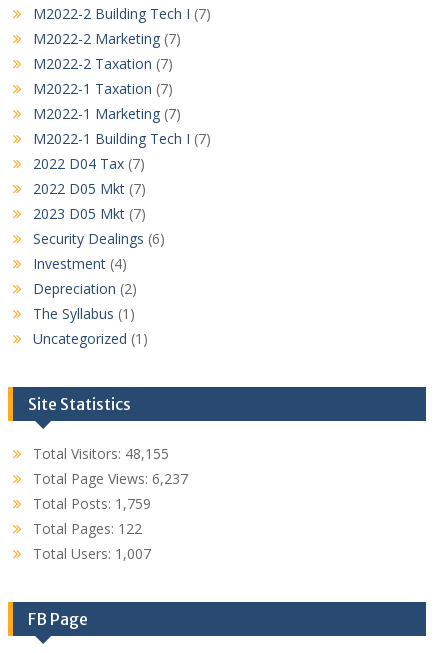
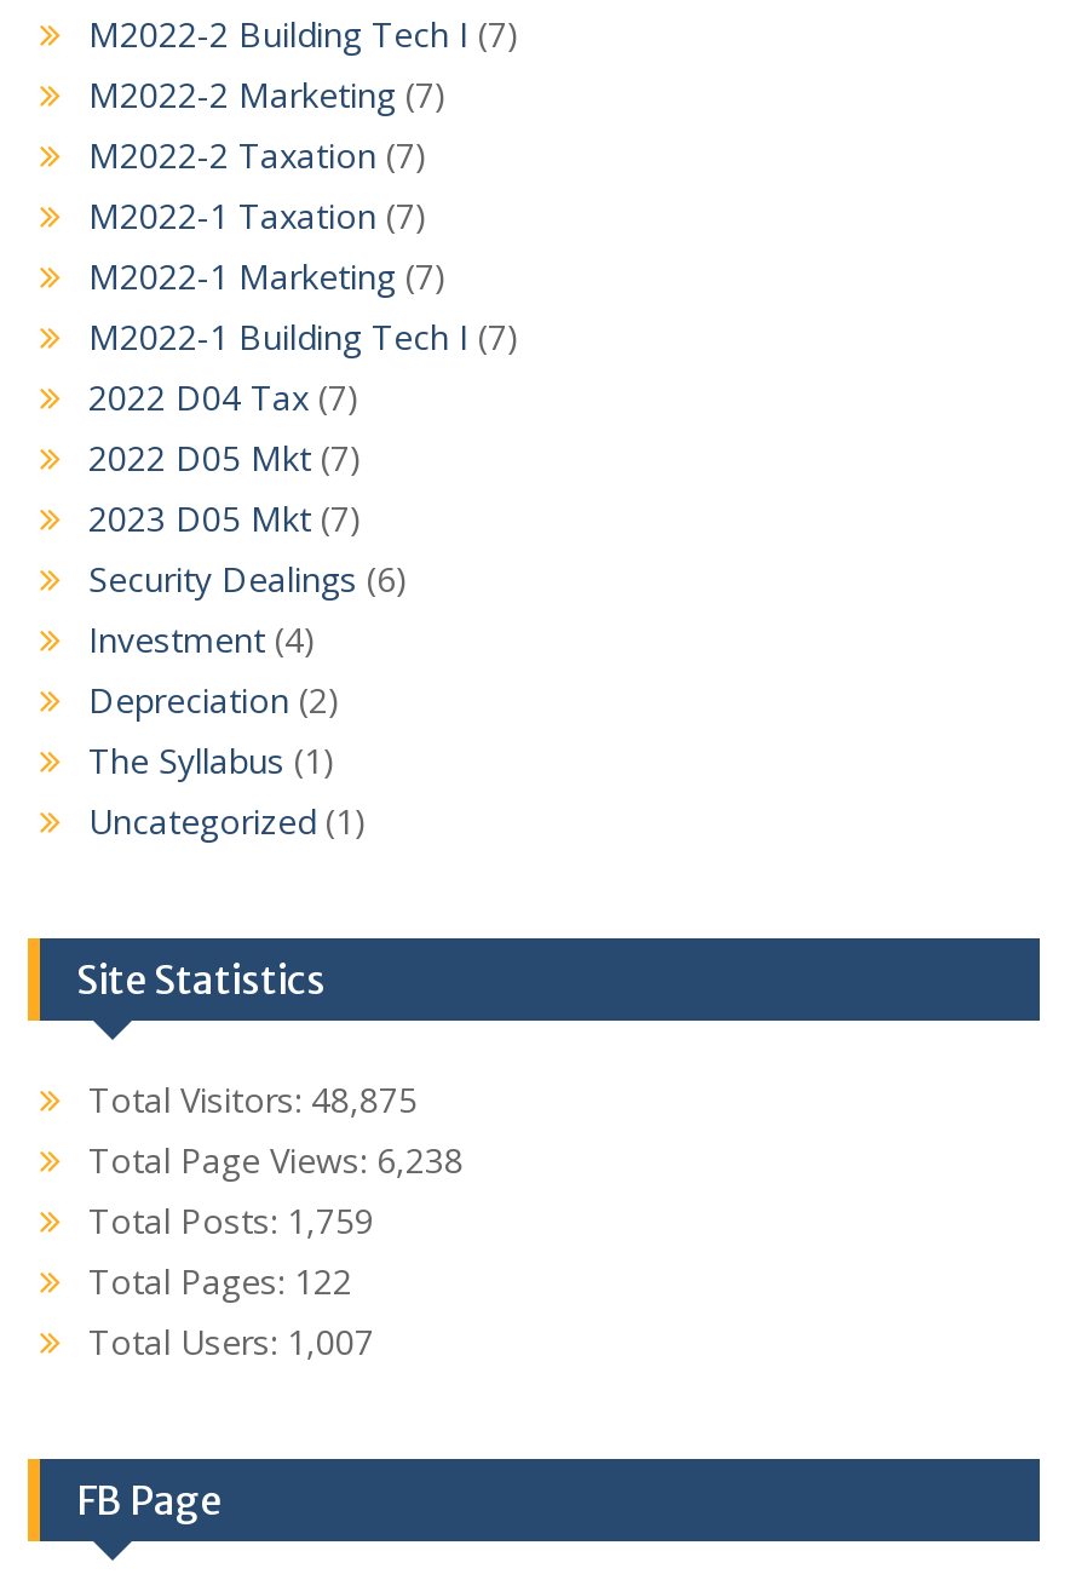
[33,444,169,463] Total Visitors: 48,155 -> [88,1075,418,1121] Total Visitors: 48,875
[33,469,188,488] Total Page Views: 6,237 -> [88,1136,464,1182] Total Page Views: 6,238

